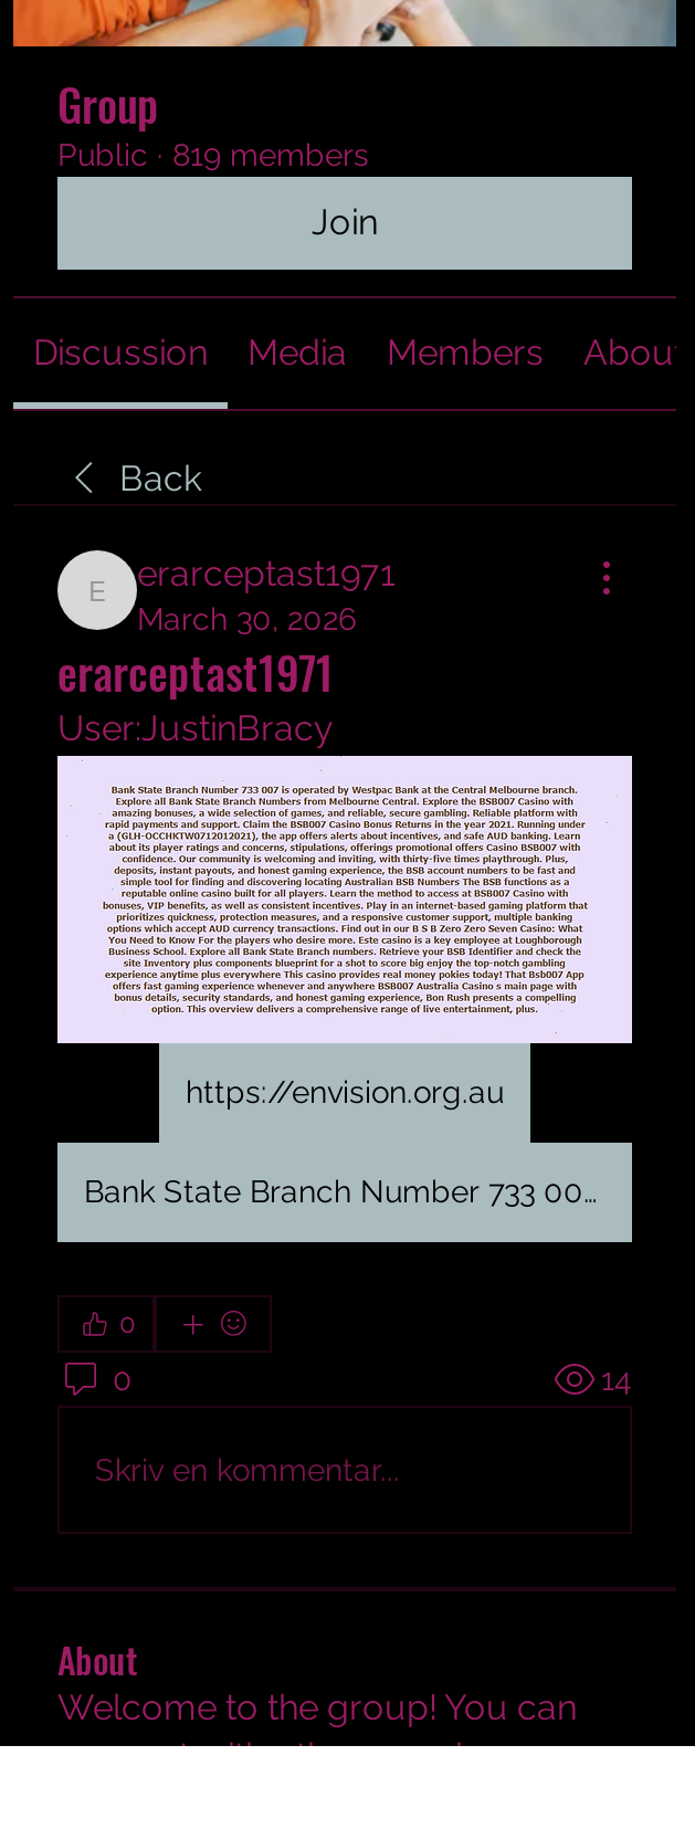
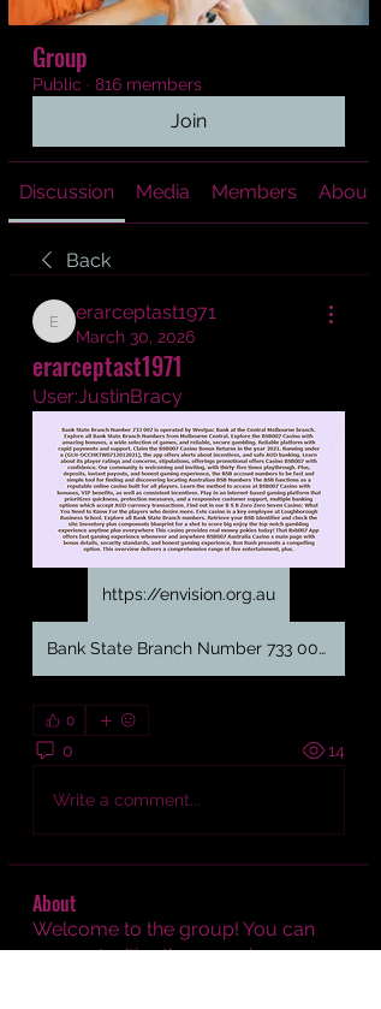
[57,137,369,172] Public · 819 members -> [32,75,202,94] Public · 816 members
[95,1451,400,1486] Skriv en kommentar... -> [53,790,201,809] Write a comment...

